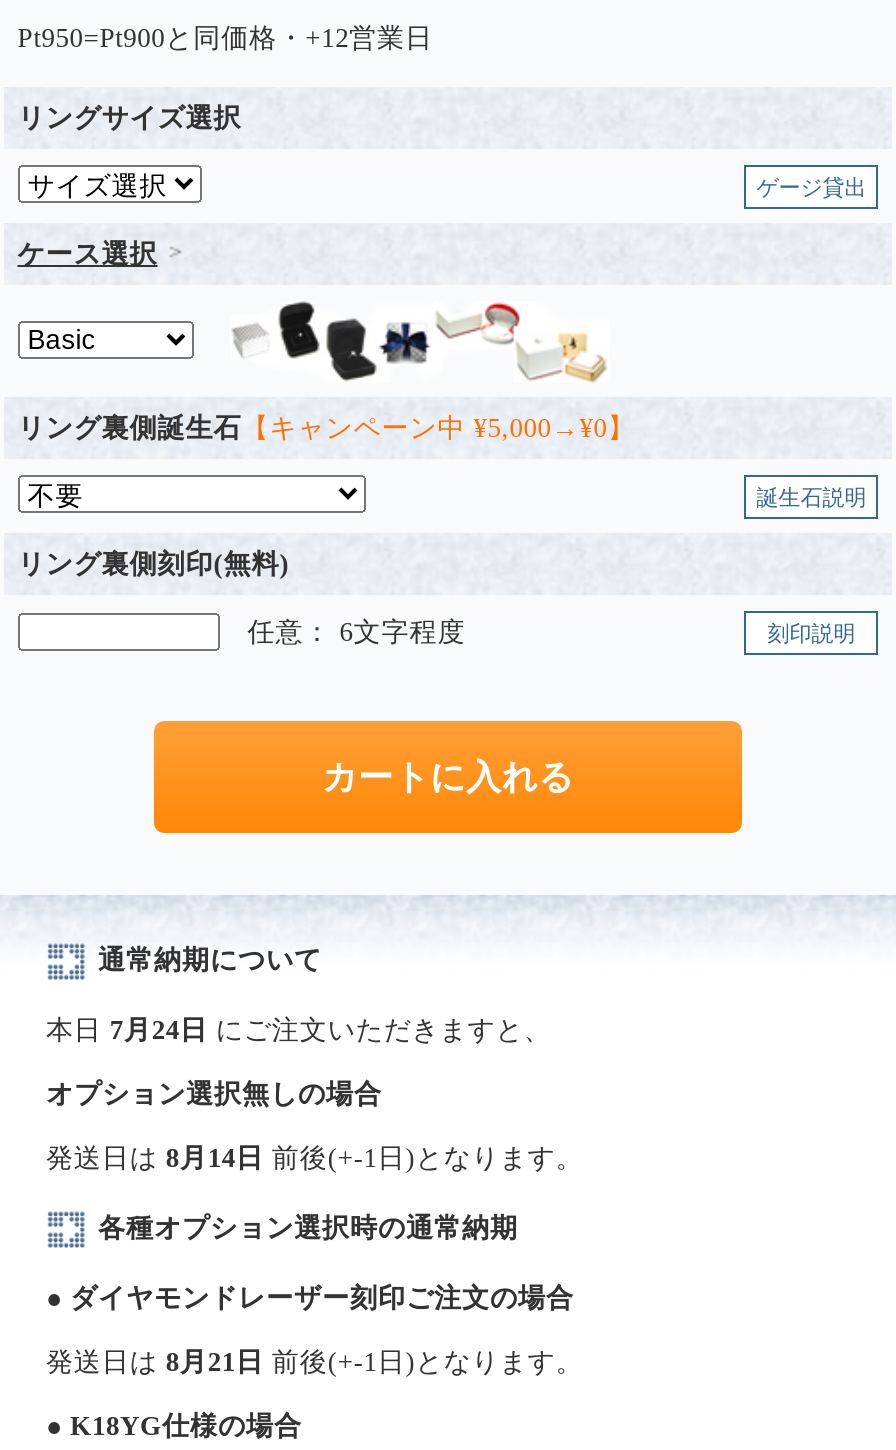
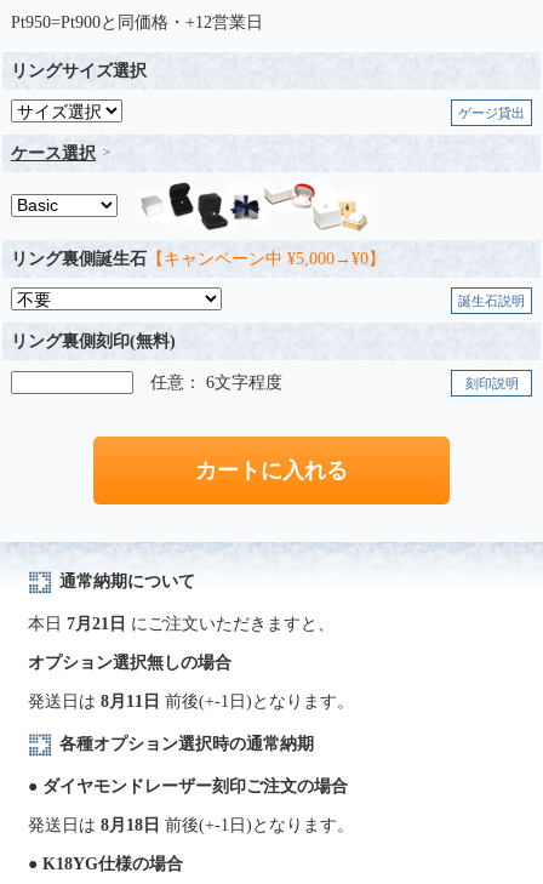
[46,1015,552,1045] 本日 7月24日にご注文いただきますと、 -> [28,615,334,633] 本日 7月21日にご注文いただきますと、
[46,1143,583,1173] 発送日は 8月14日 前後(+-1日)となります。 -> [28,693,354,711] 発送日は 8月11日 前後(+-1日)となります。
[46,1347,583,1377] 発送日は 8月21日前後(+-1日)となります。 -> [28,816,354,835] 発送日は 8月18日前後(+-1日)となります。

